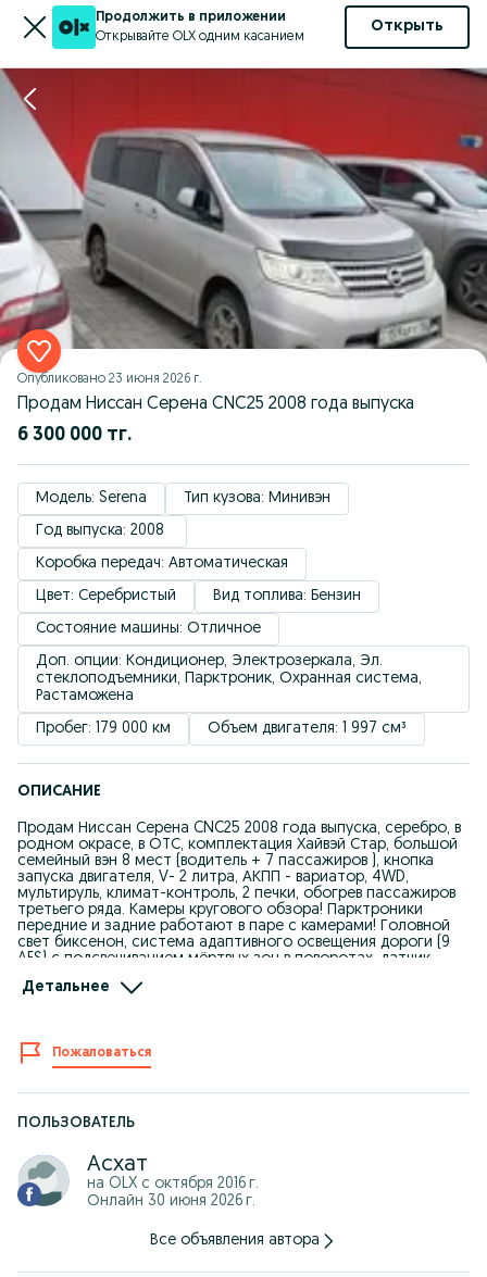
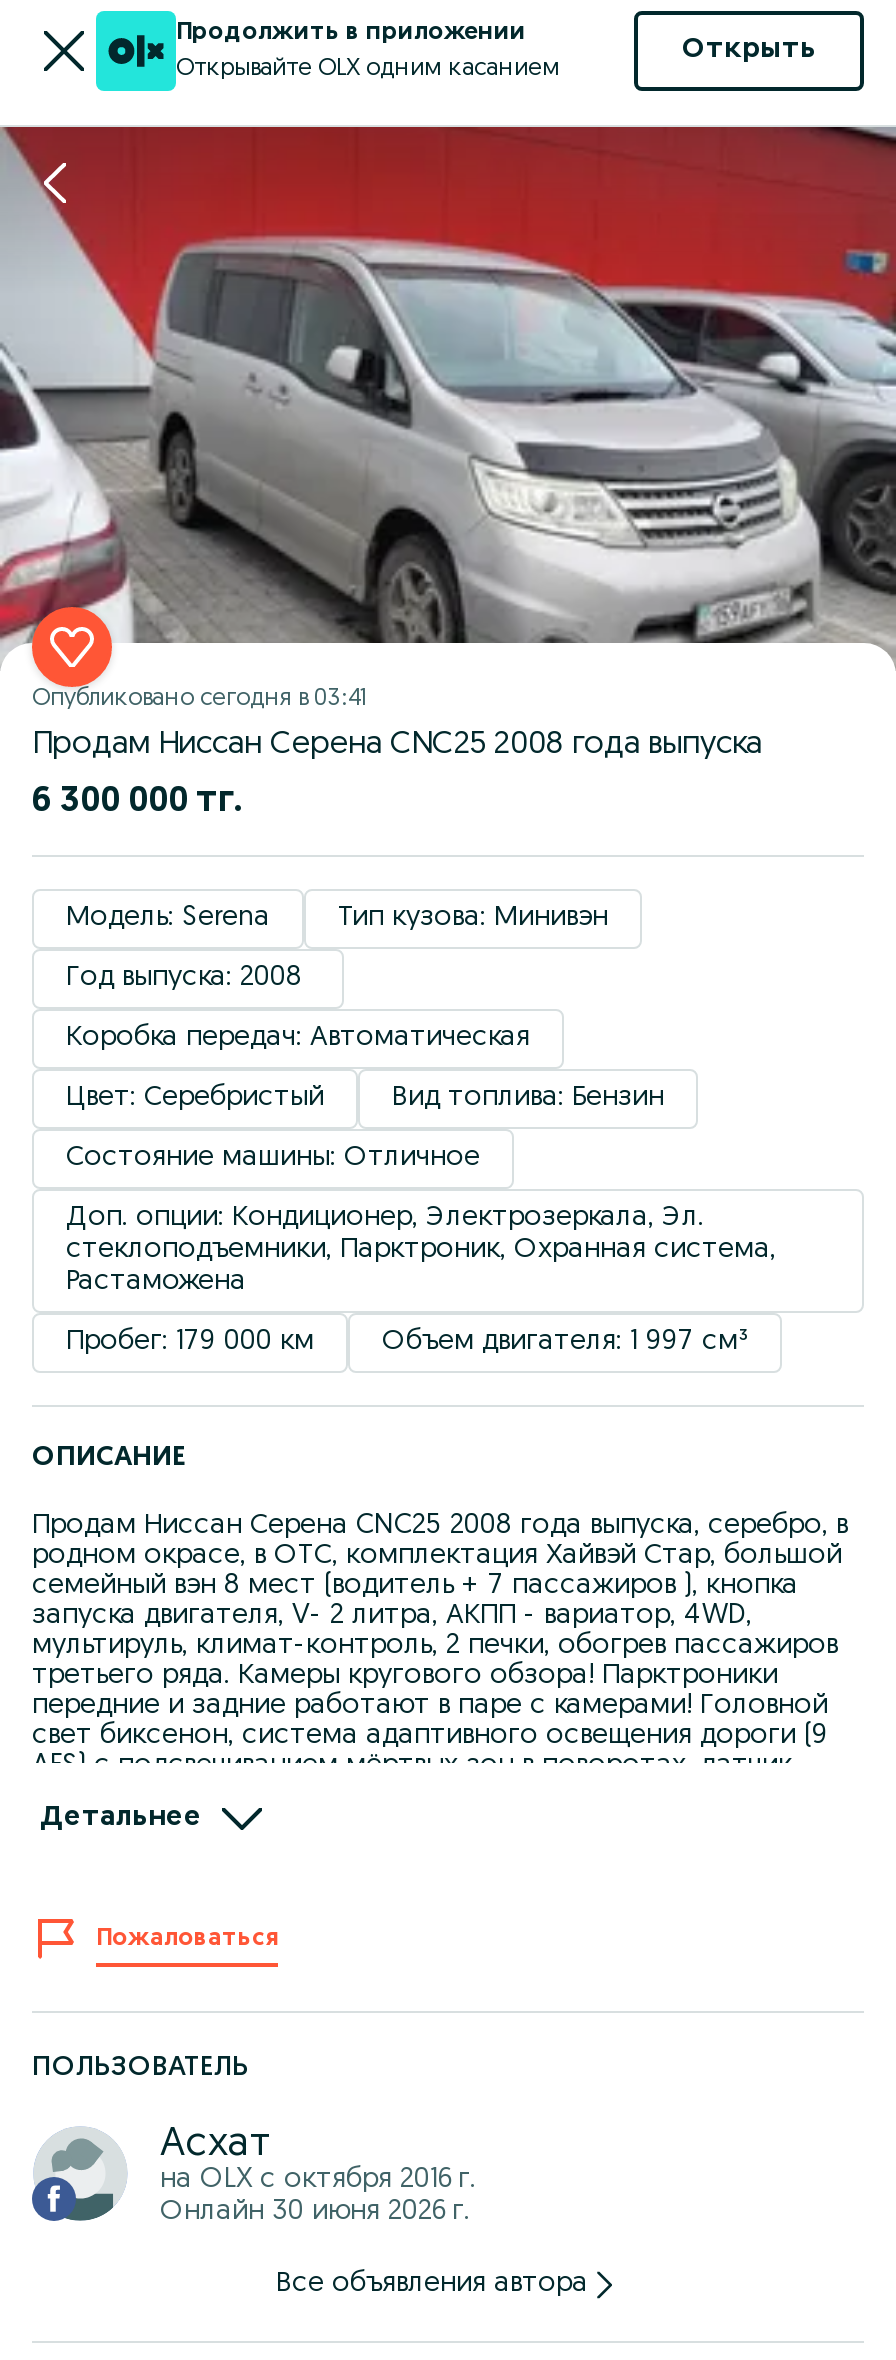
[17,373,202,386] Опубликовано 23 июня 2026 г. -> [32,687,368,711] Опубликовано сегодня в 03:41

